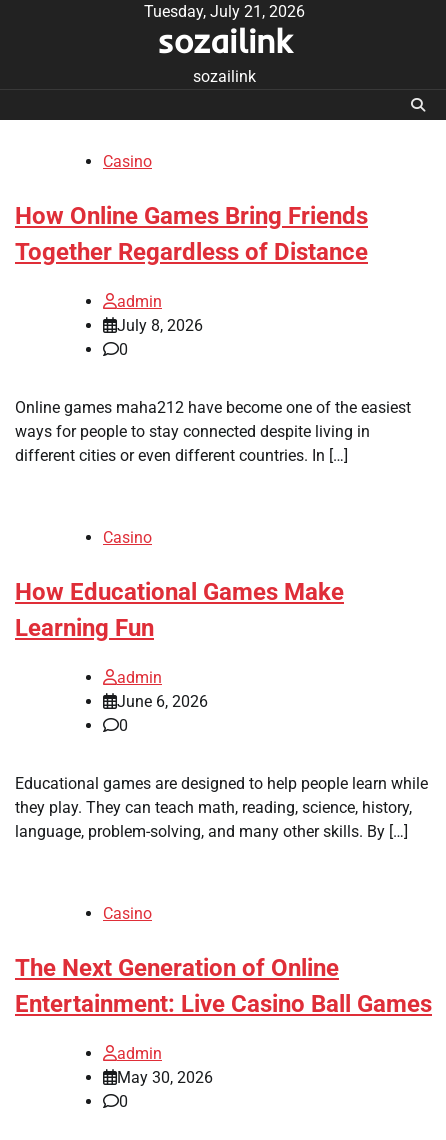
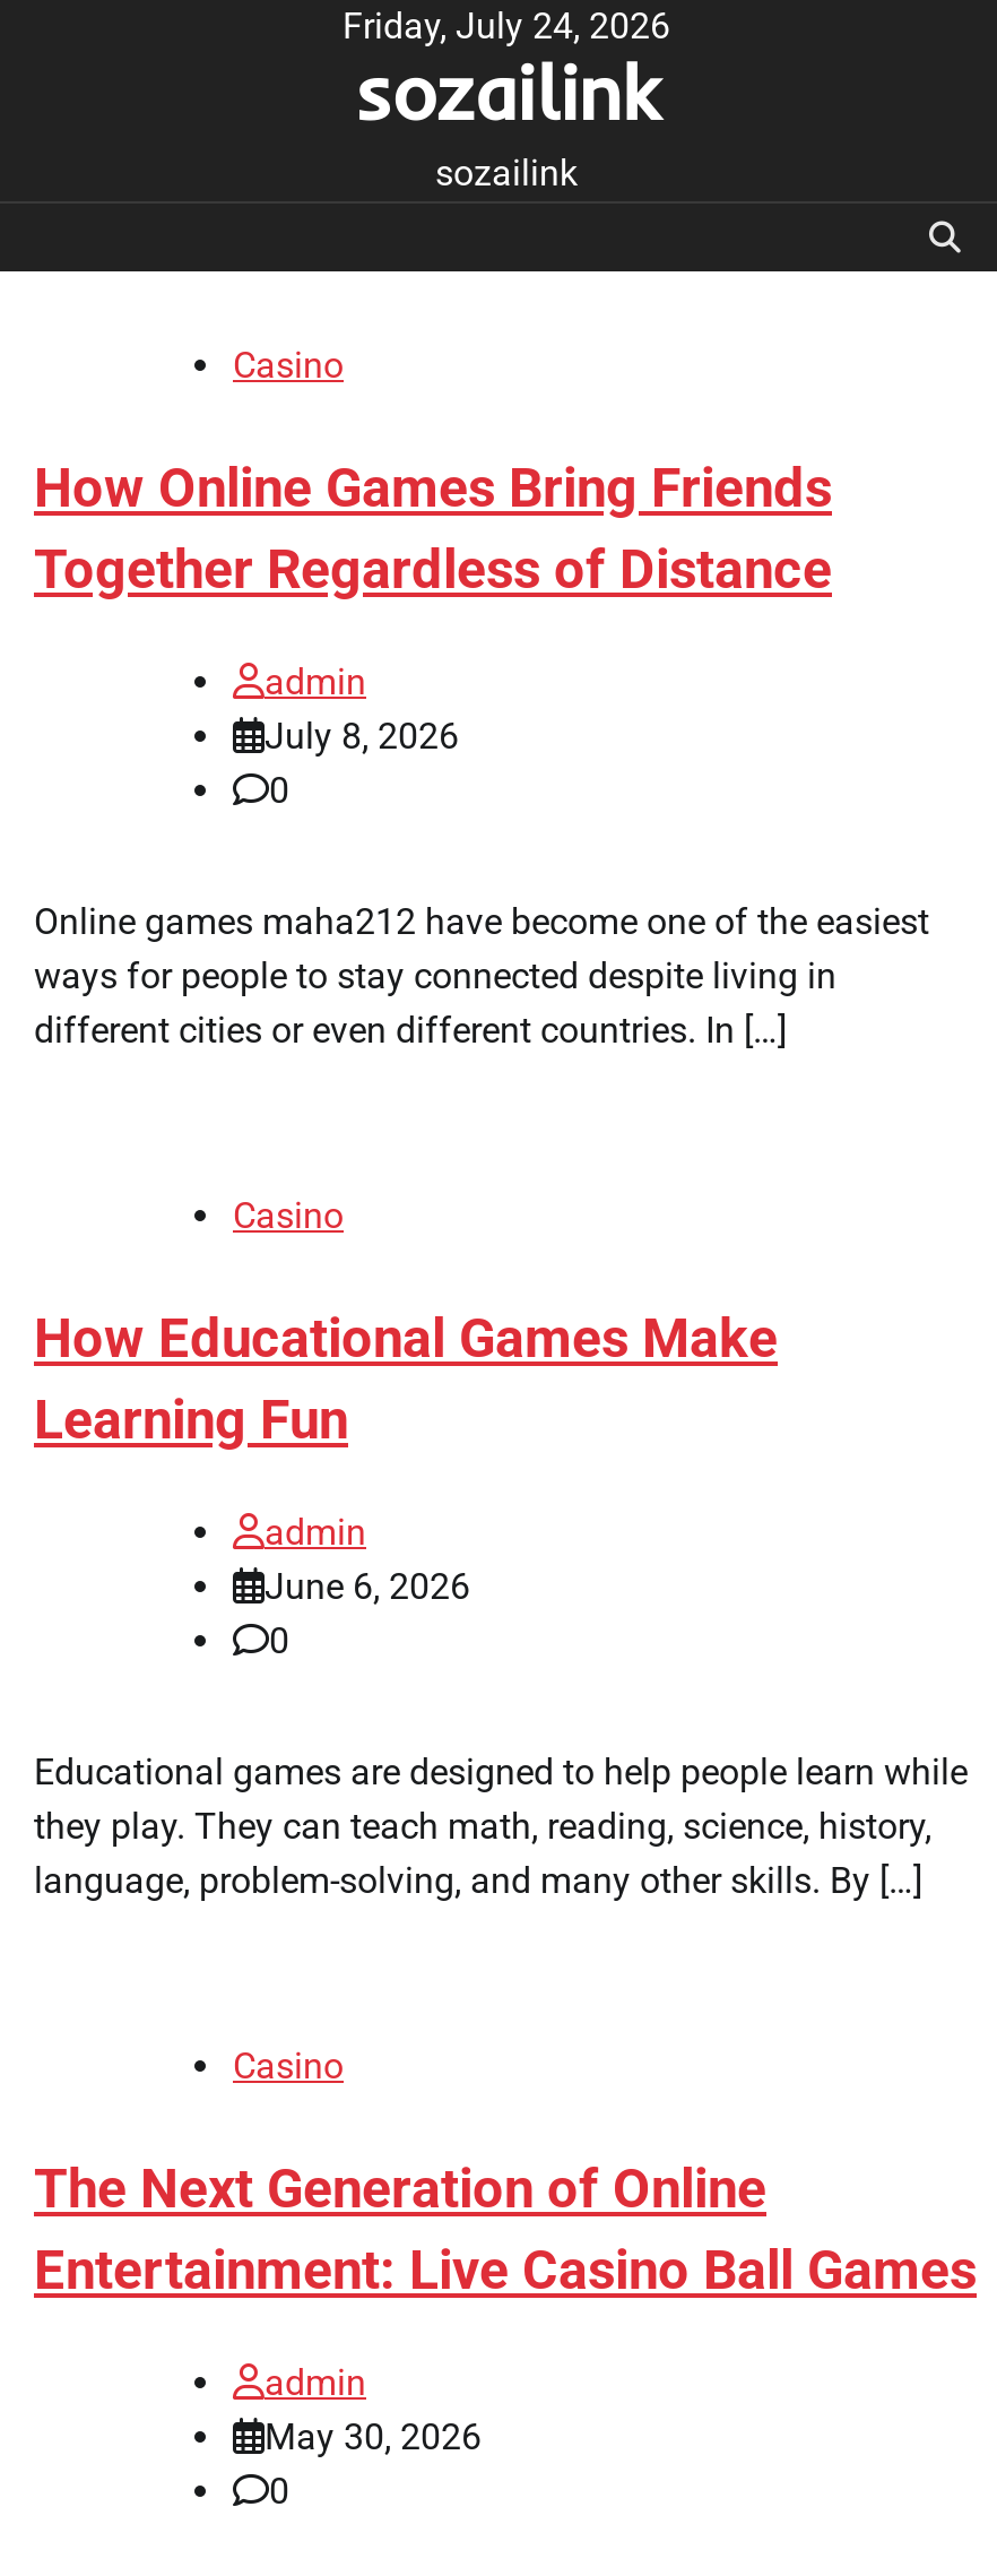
[143,2,304,21] Tuesday, July 21, 2026 -> [343,5,670,47] Friday, July 24, 2026

